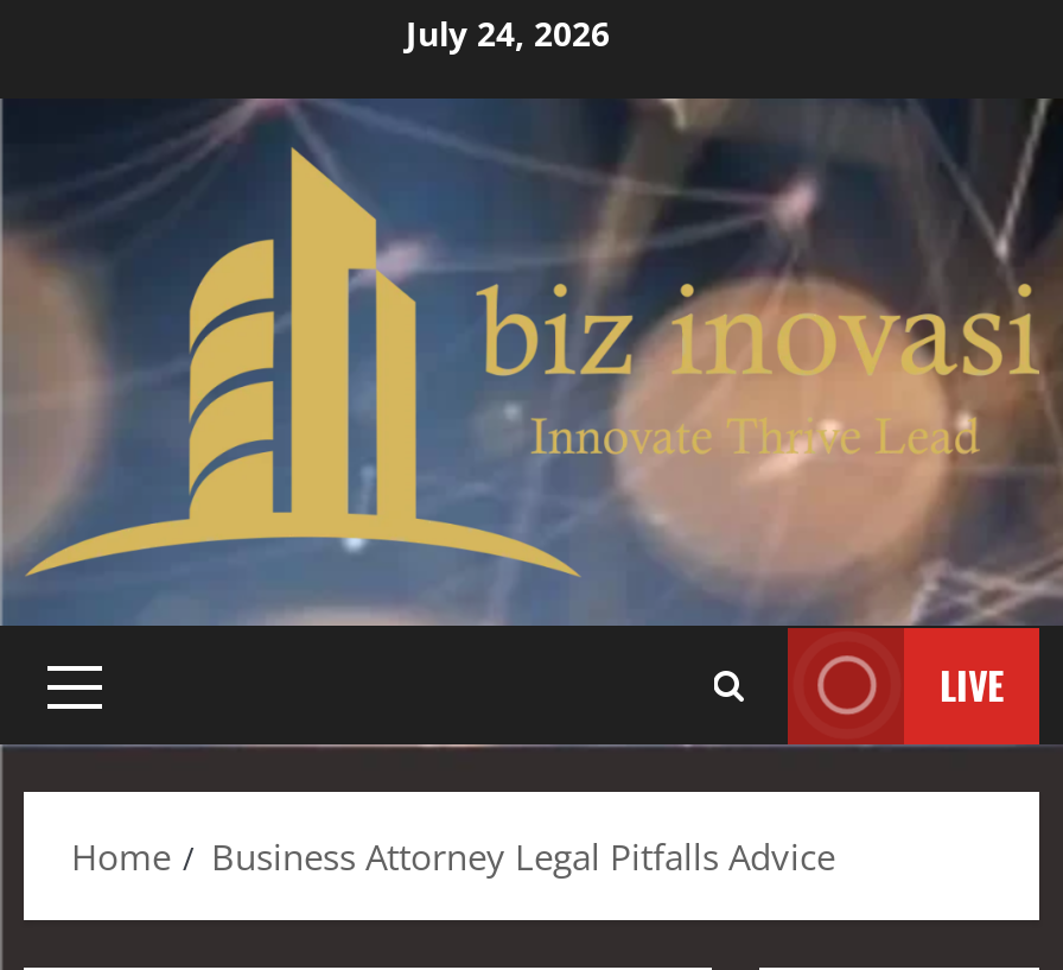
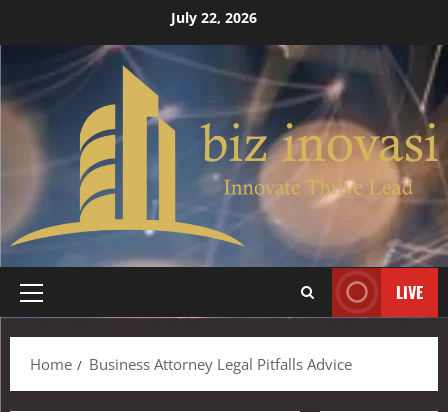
[406,11,610,56] July 24, 2026 -> [171,8,257,27] July 22, 2026

